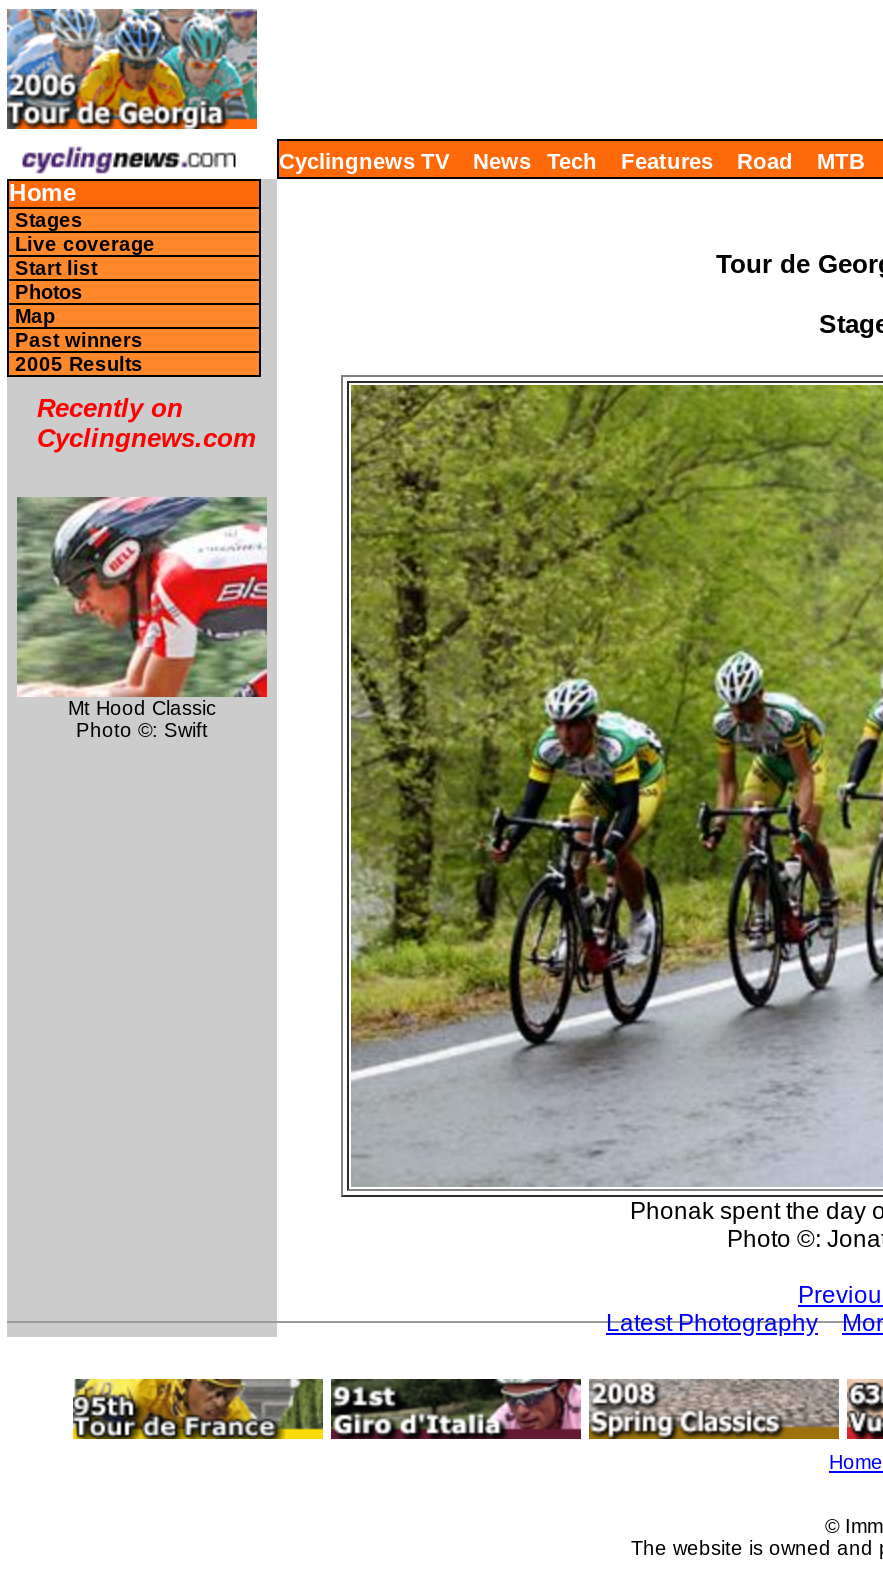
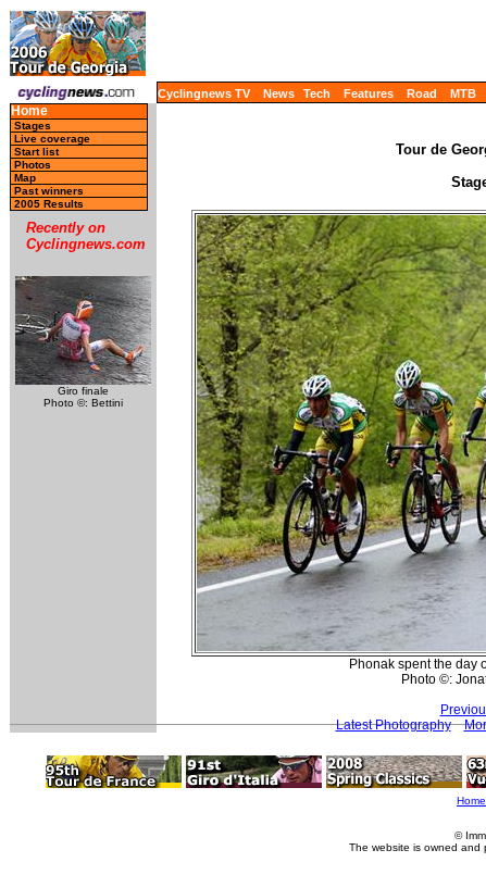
[17,497,269,741] [image] | Mt Hood Classic | Photo ©: Swift -> [14,275,151,409] [image] | Giro finale | Photo ©: Bettini

